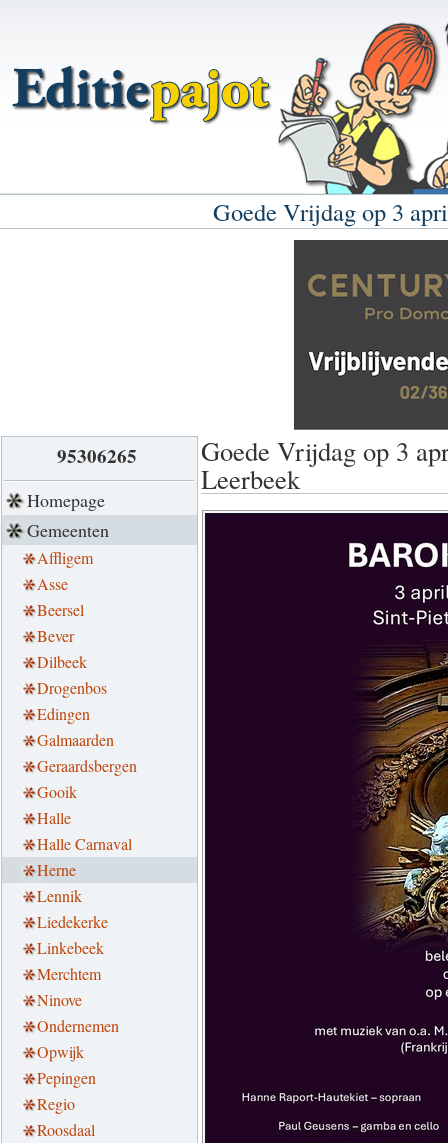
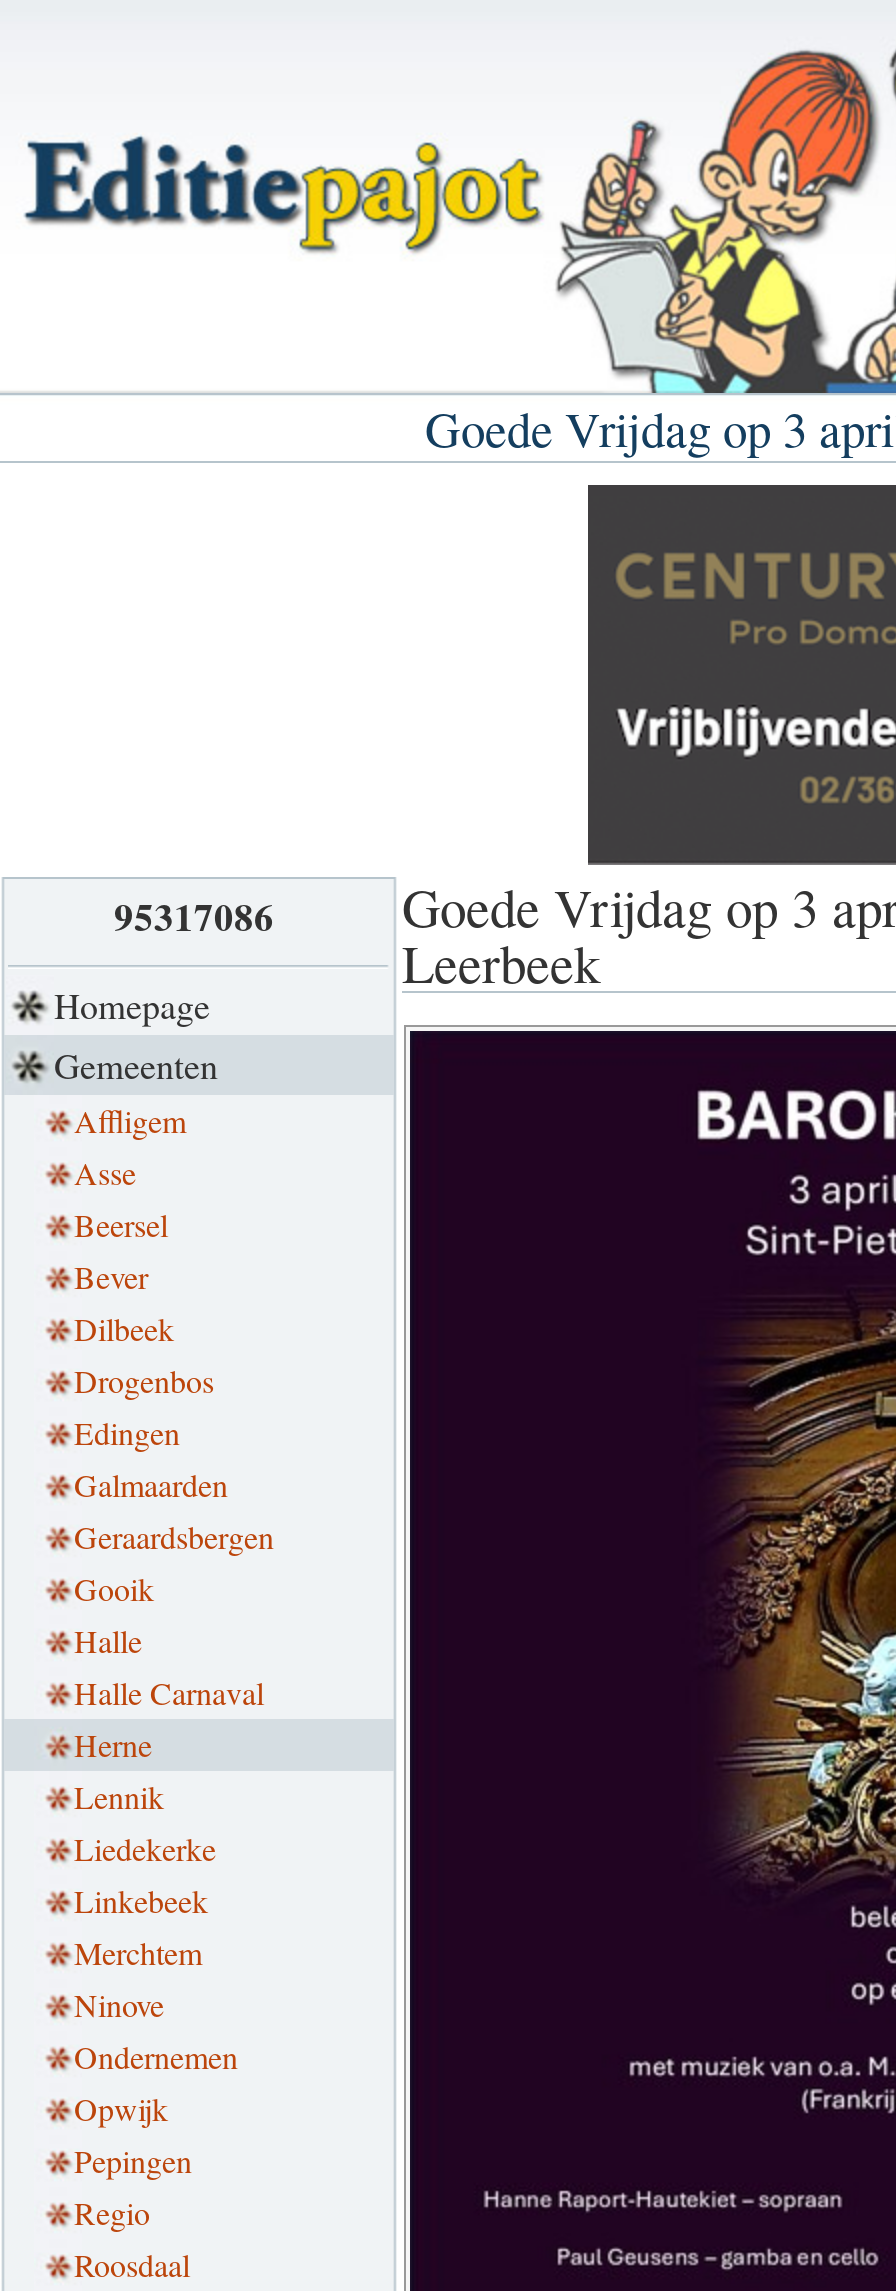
[57,442,137,469] 95306265 -> [114,889,274,943] 95317086

